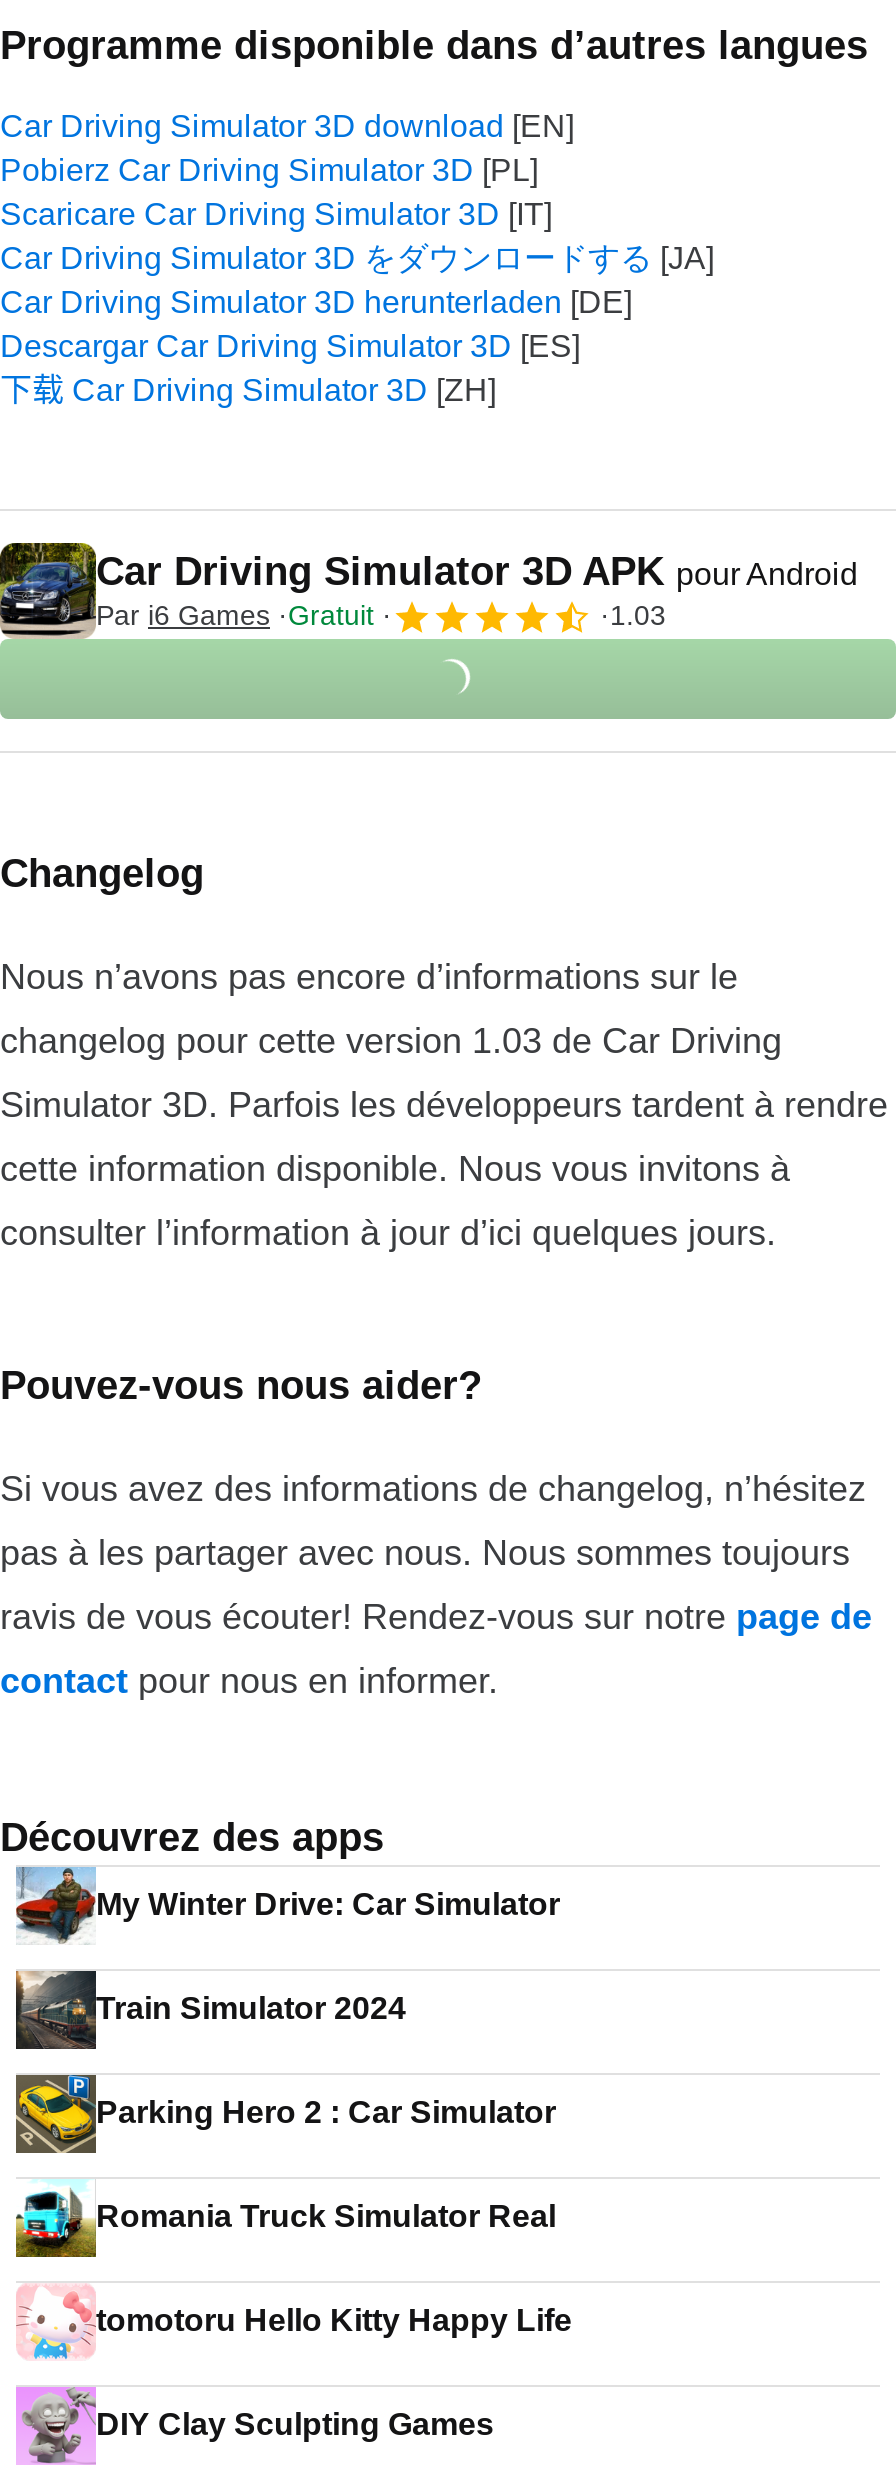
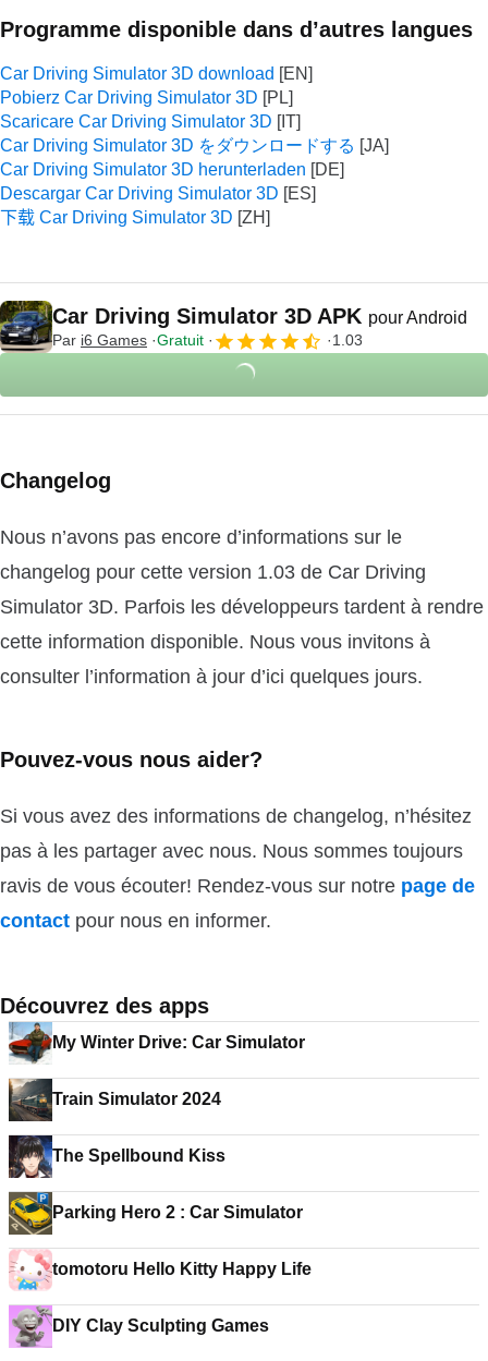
none -> [10,1134,225,1178] [image] | The Spellbound Kiss
moved [14,2073,556,2155] -> [8,1191,303,1236]: [image] | Parking Hero 2 : Car Simulator
[14,2179,556,2259] [image] | Romania Truck Simulator Real -> none

